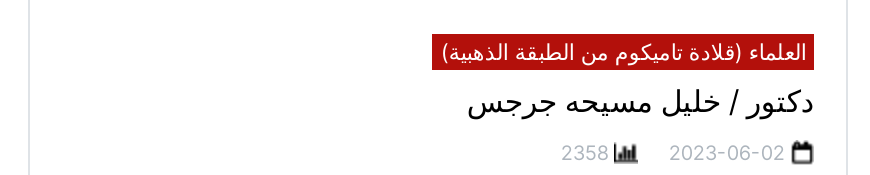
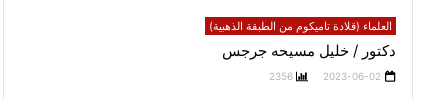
[561,140,609,164] 2358 -> [269,70,293,82] 2356

